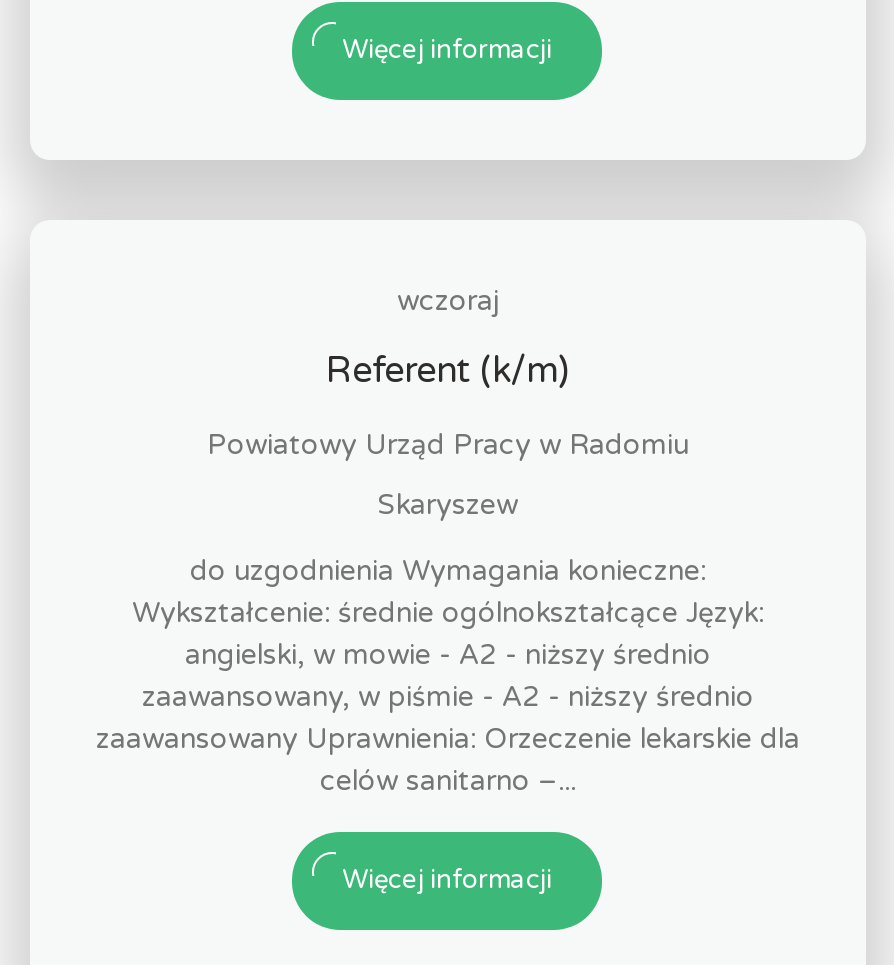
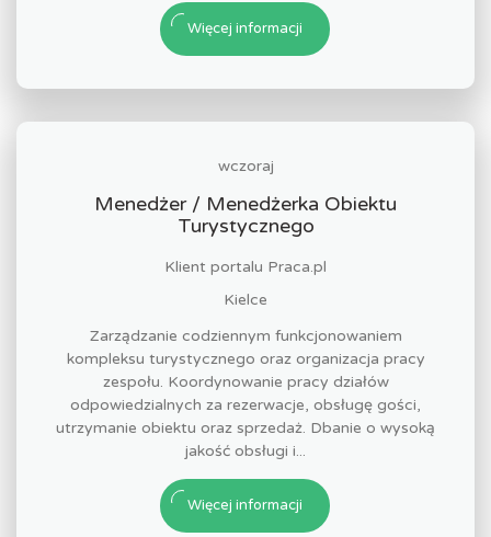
[326,348,570,392] Referent (k/m) -> [94,192,397,238] Menedżer / Menedżerka Obiektu | Turystycznego
[207,428,689,462] Powiatowy Urząd Pracy w Radomiu -> [164,258,327,276] Klient portalu Praca.pl
[378,488,518,522] Skaryszew -> [224,290,267,309] Kielce
[96,554,800,798] do uzgodnienia Wymagania konieczne: | Wykształcenie: średnie ogólnokształcące Język: | angielski, w mowie - A2 - niższy średnio | zaawansowany, w piśmie - A2 - niższy średnio | zaawansowany Uprawnienia: Orzeczenie lekarskie dla | celów sanitarno –... -> [56,327,435,460] Zarządzanie codziennym funkcjonowaniem | kompleksu turystycznego oraz organizacja pracy | zespołu. Koordynowanie pracy działów | odpowiedzialnych za rezerwacje, obsługę gości, | utrzymanie obiektu oraz sprzedaż. Dbanie o wysoką | jakość obsługi i...

